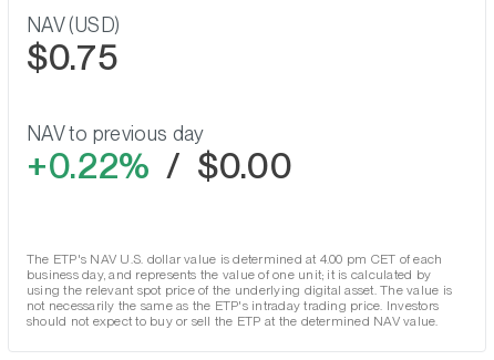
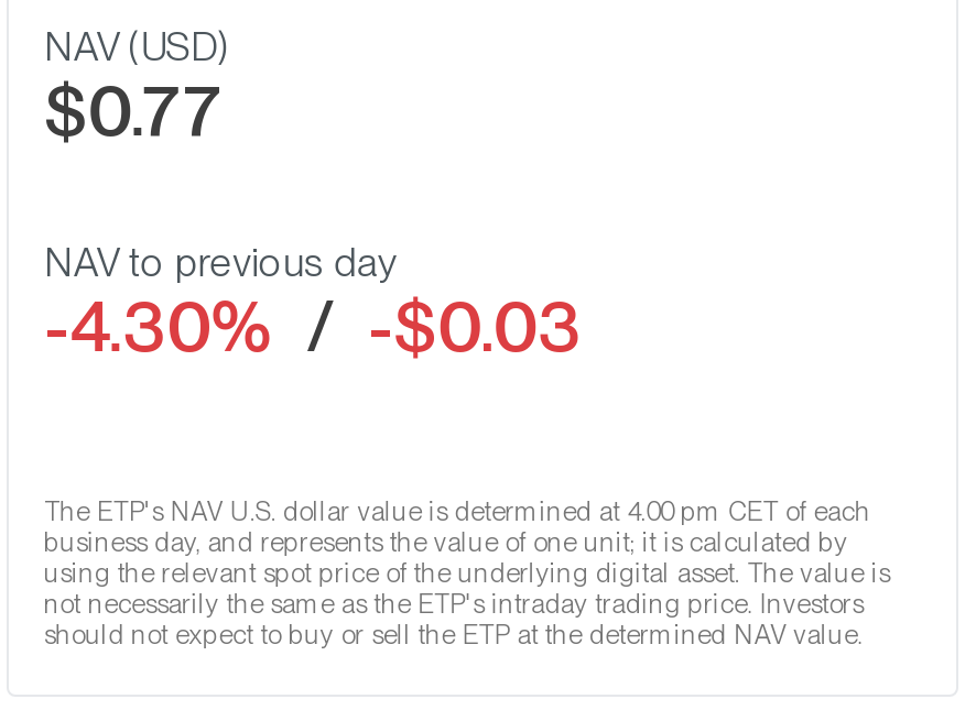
[27,35,119,79] $0.75 -> [44,67,225,153] $0.77
[48,144,293,187] 0.22% / $0.00 -> [44,283,581,369] -4.30% / -$0.03

